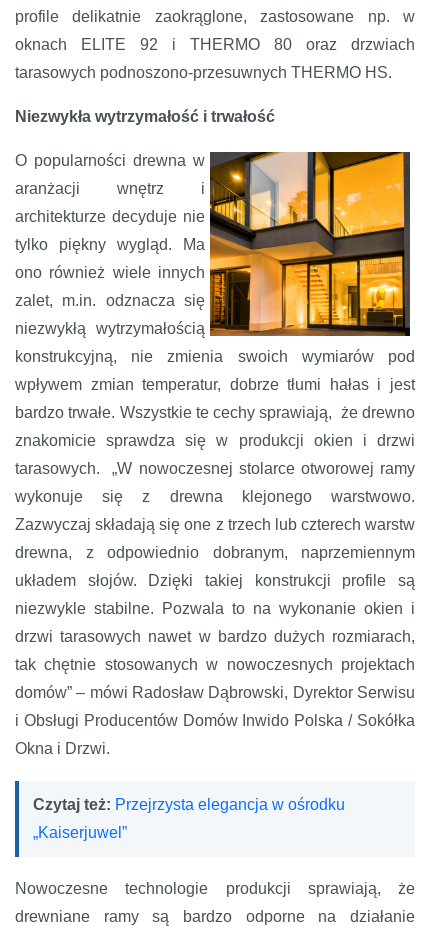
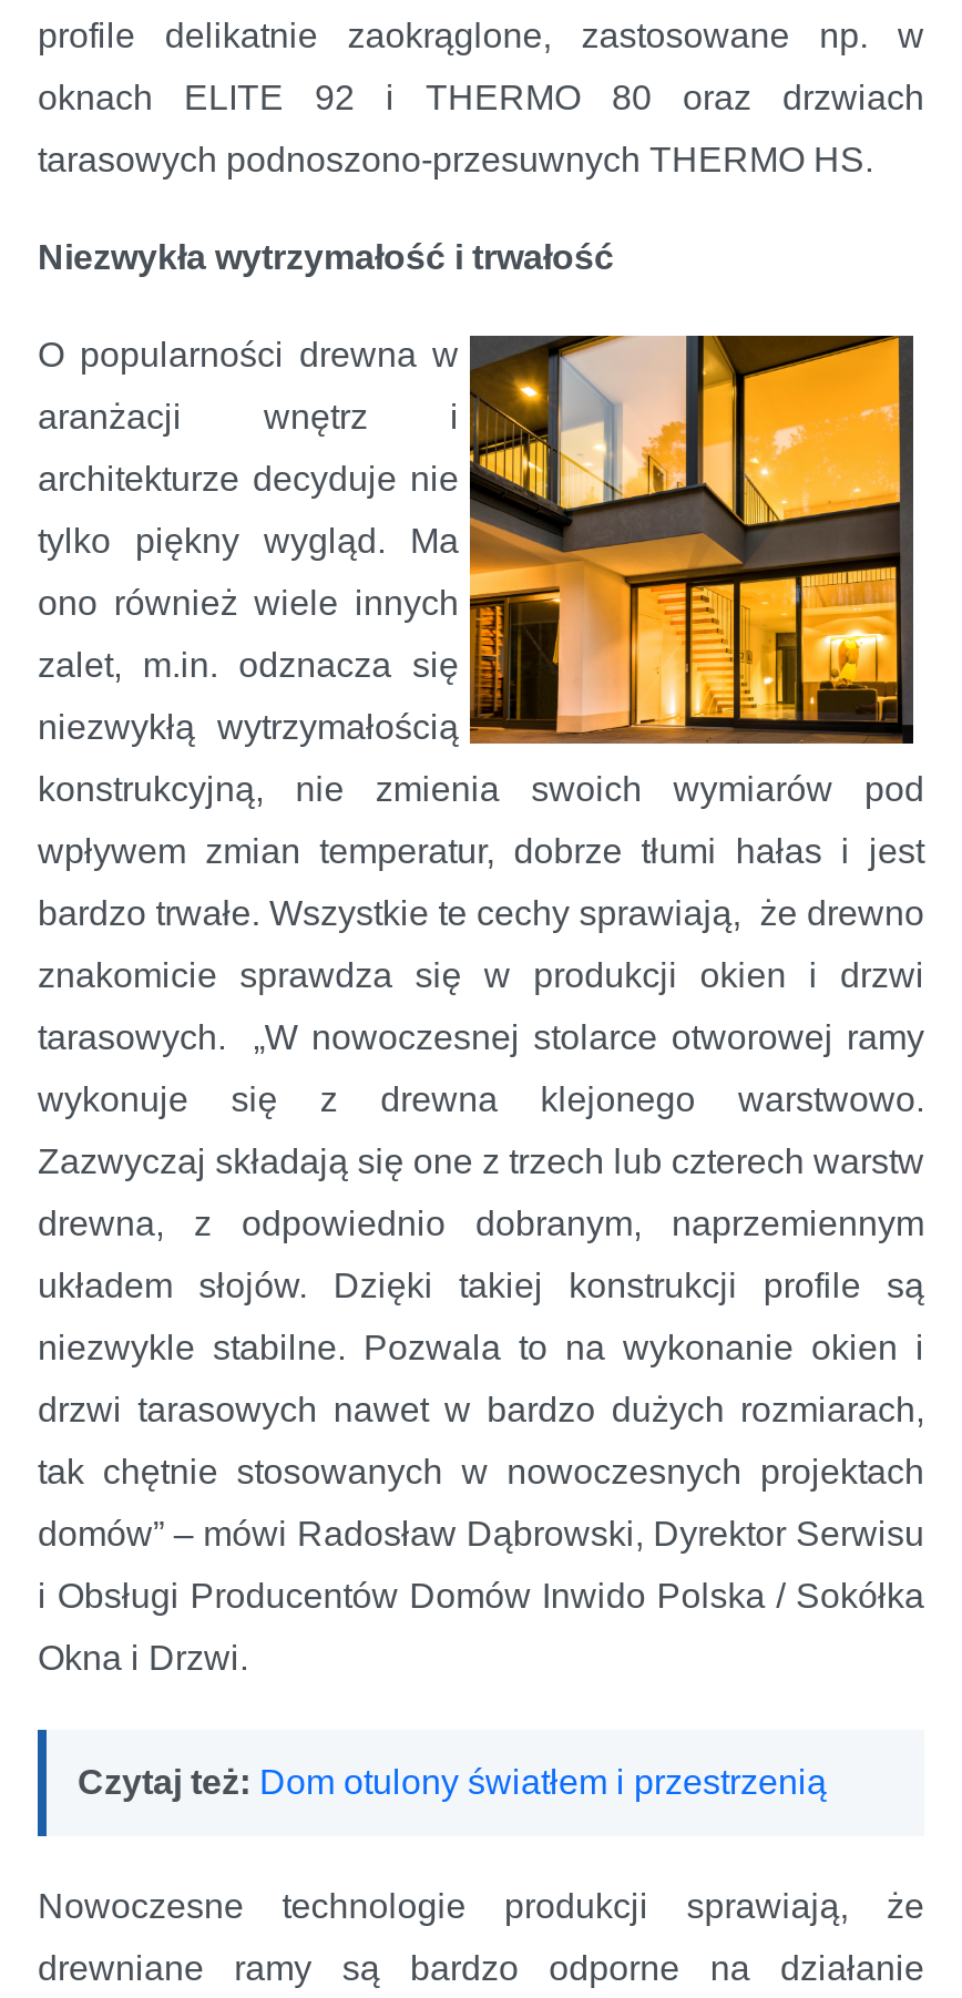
[33,796,345,841] Czytaj też: Przejrzysta elegancja w ośrodku | „Kaiserjuwel” -> [78,1762,827,1800] Czytaj też: Dom otulony światłem i przestrzenią

